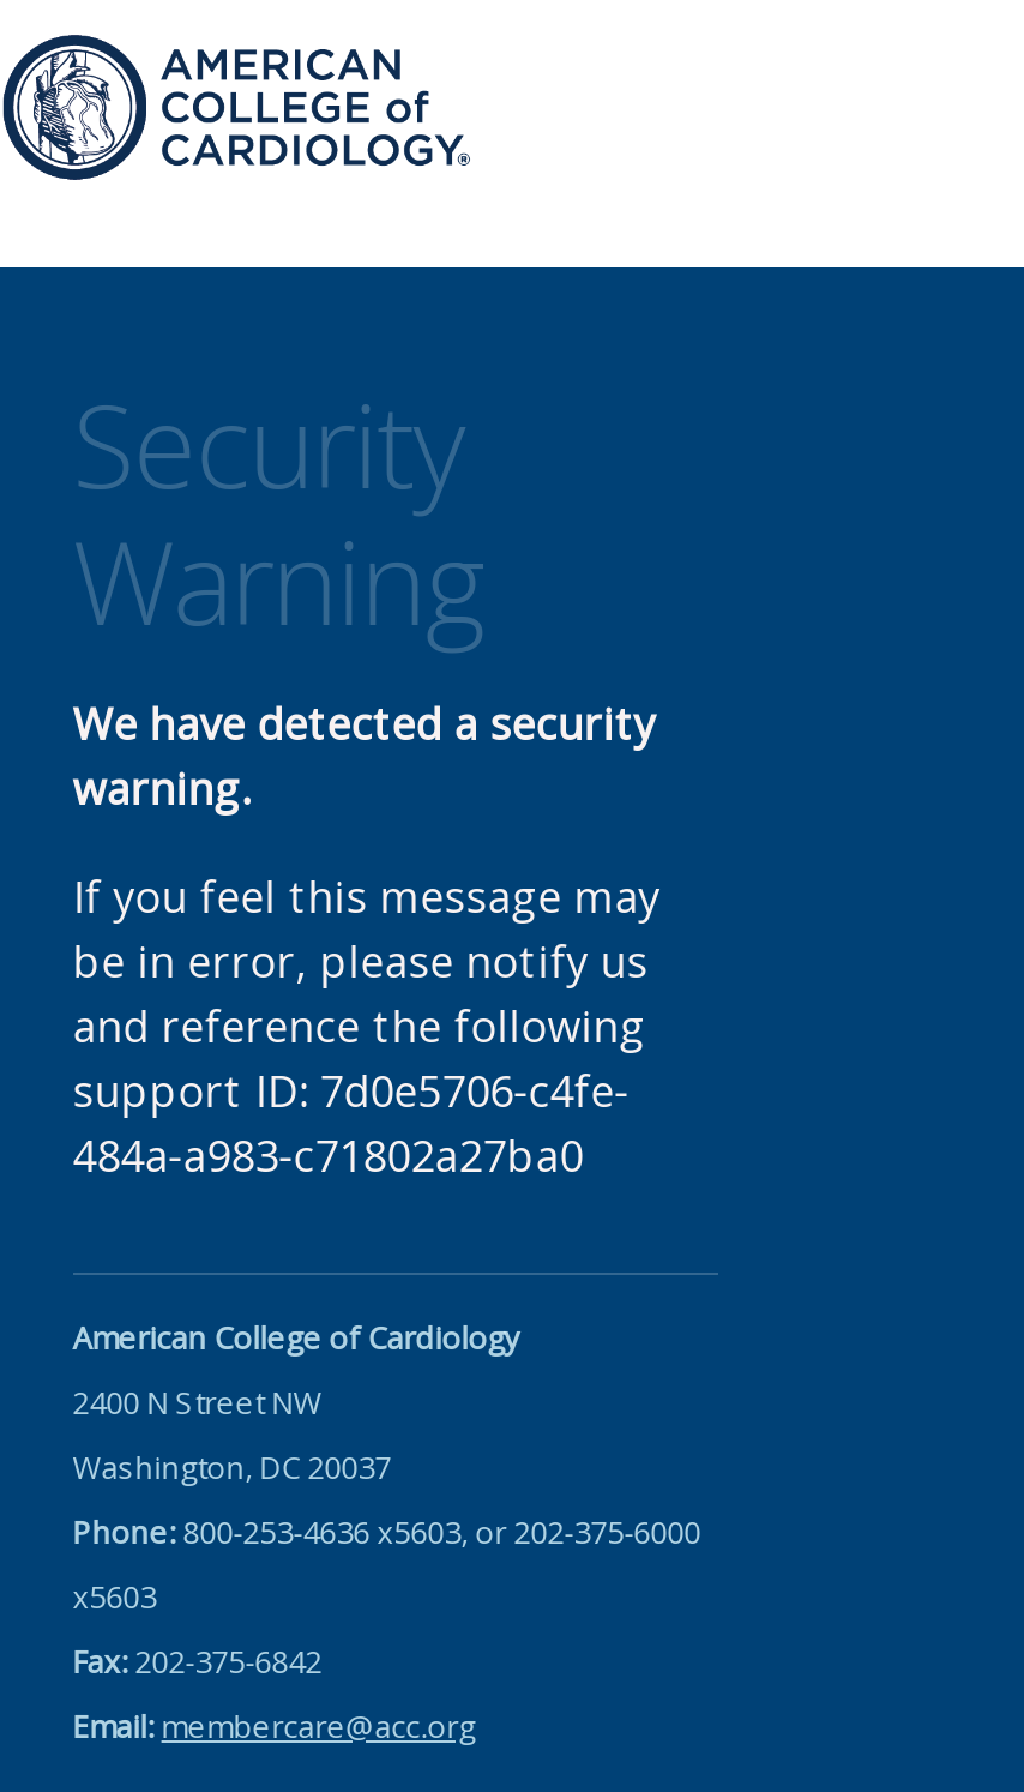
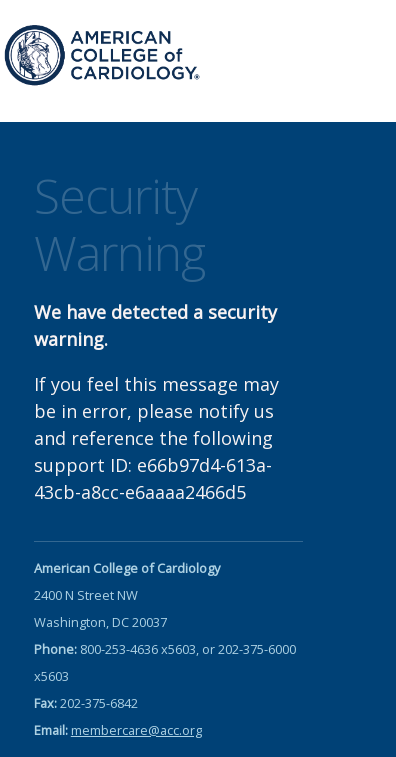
[73,1062,629,1184] support ID: 7d0e5706-c4fe- | 484a-a983-c71802a27ba0 -> [34,453,272,504] support ID: e66b97d4-613a- | 43cb-a8cc-e6aaaa2466d5

